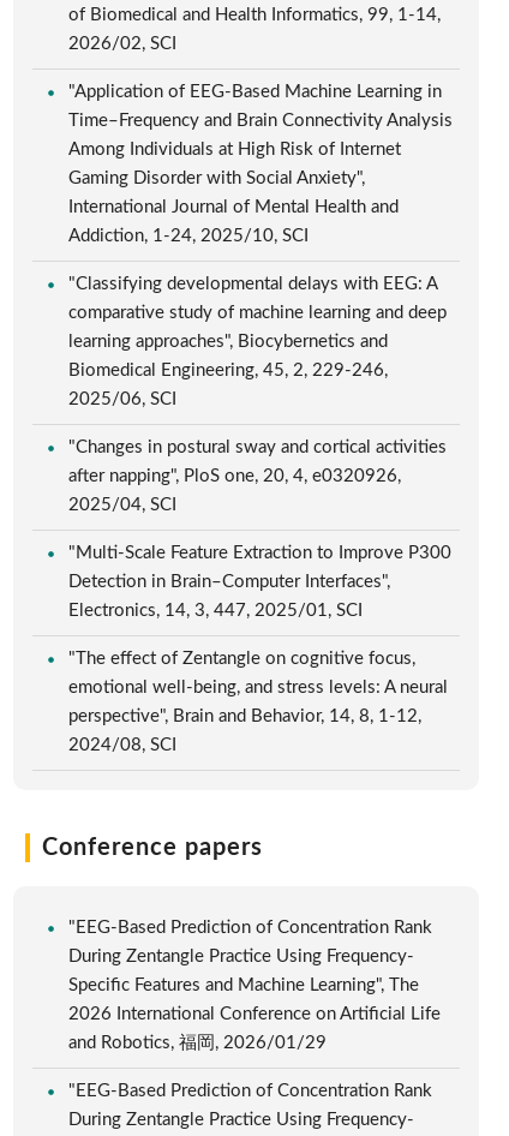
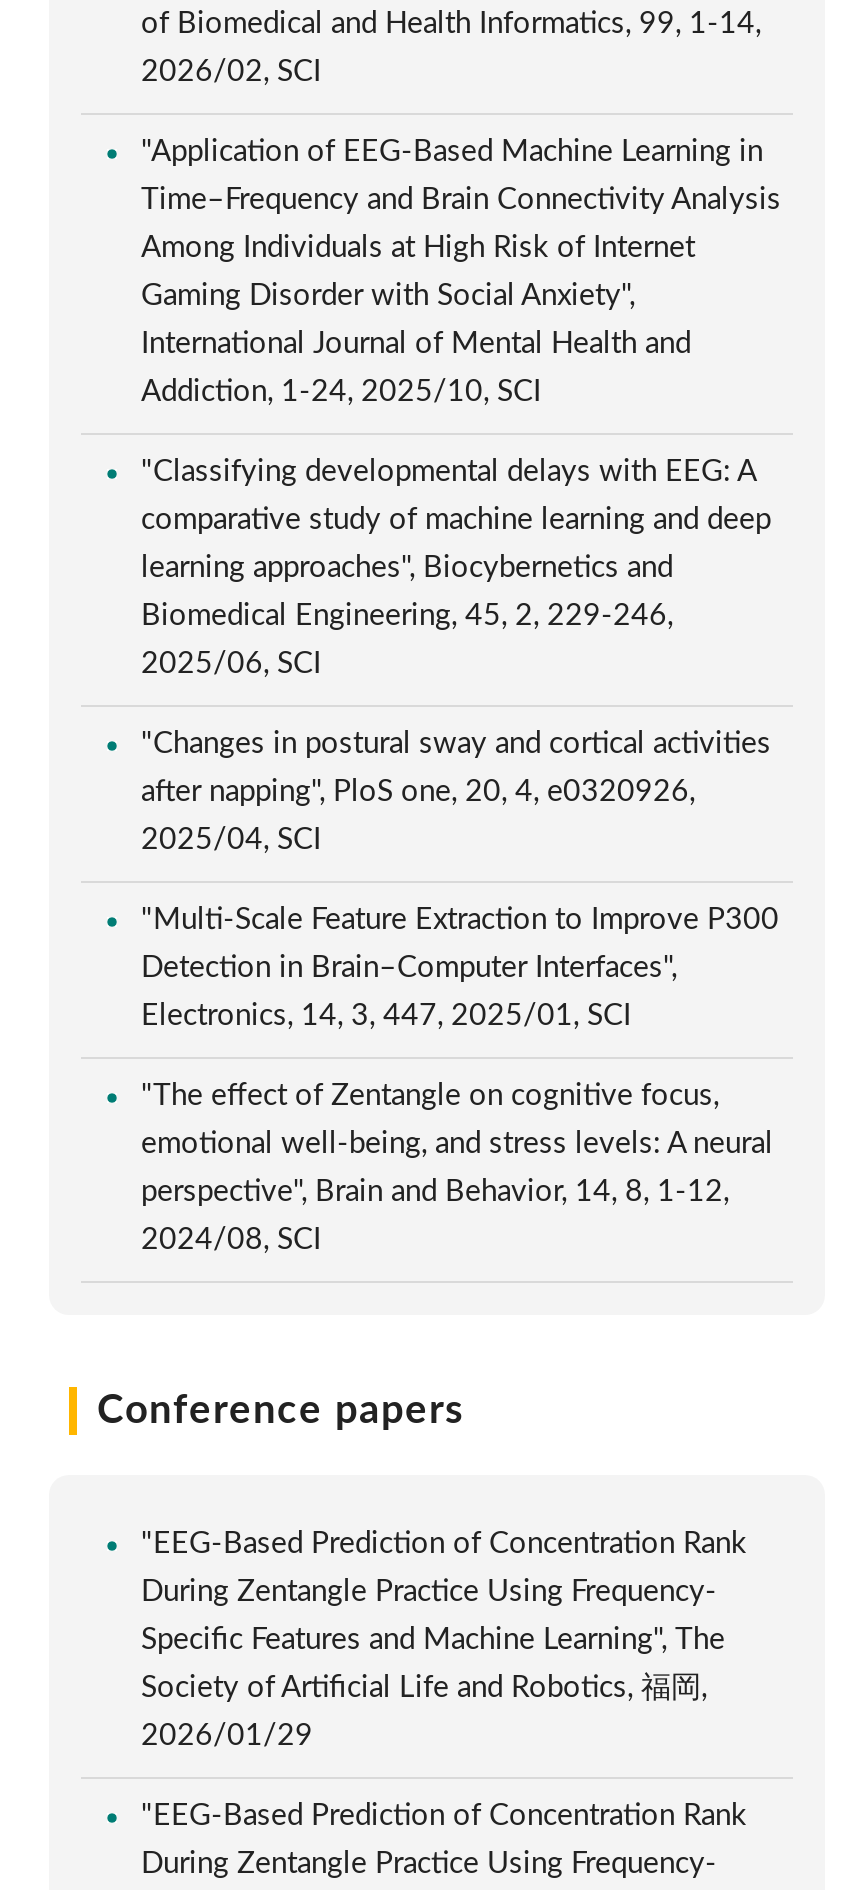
[68,1005,441,1023] 2026 International Conference on Artificial Life -> [141,1674,707,1704] Society of Artificial Life and Robotics, 福岡,
[68,1034,331,1052] and Robotics, 福岡, 2026/01/29 -> [141,1722,321,1752] 2026/01/29

